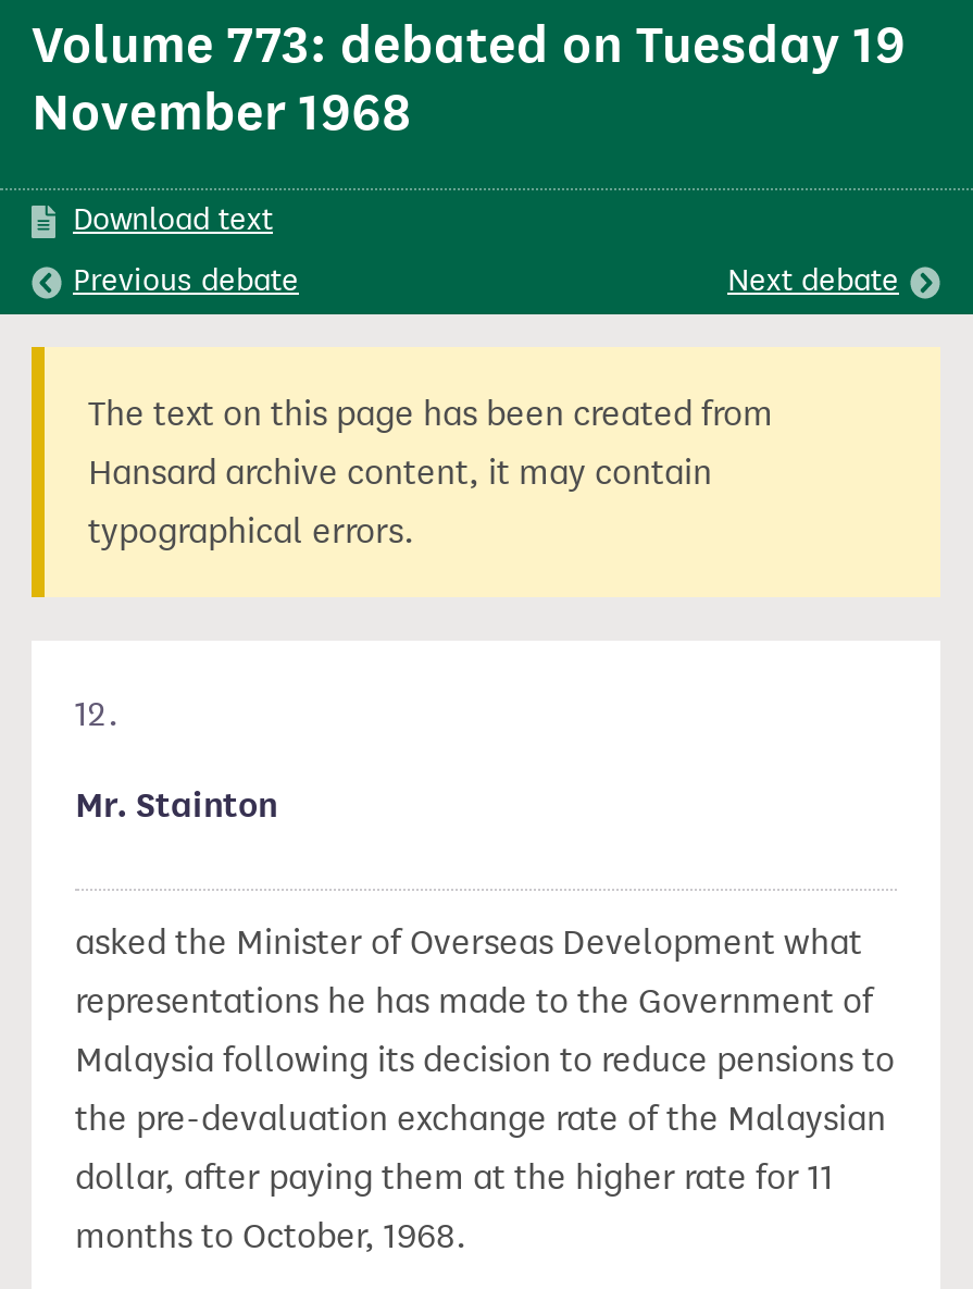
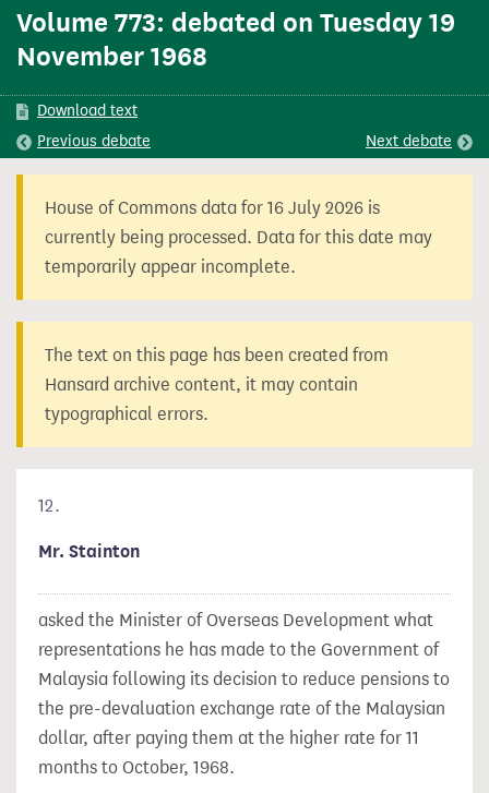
none -> [45,198,432,277] House of Commons data for 16 July 2026 is | currently being processed. Data for this date may | temporarily appear incomplete.

